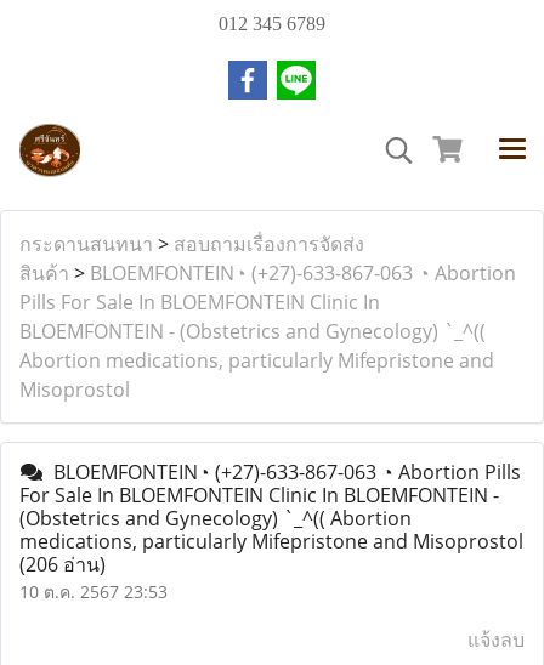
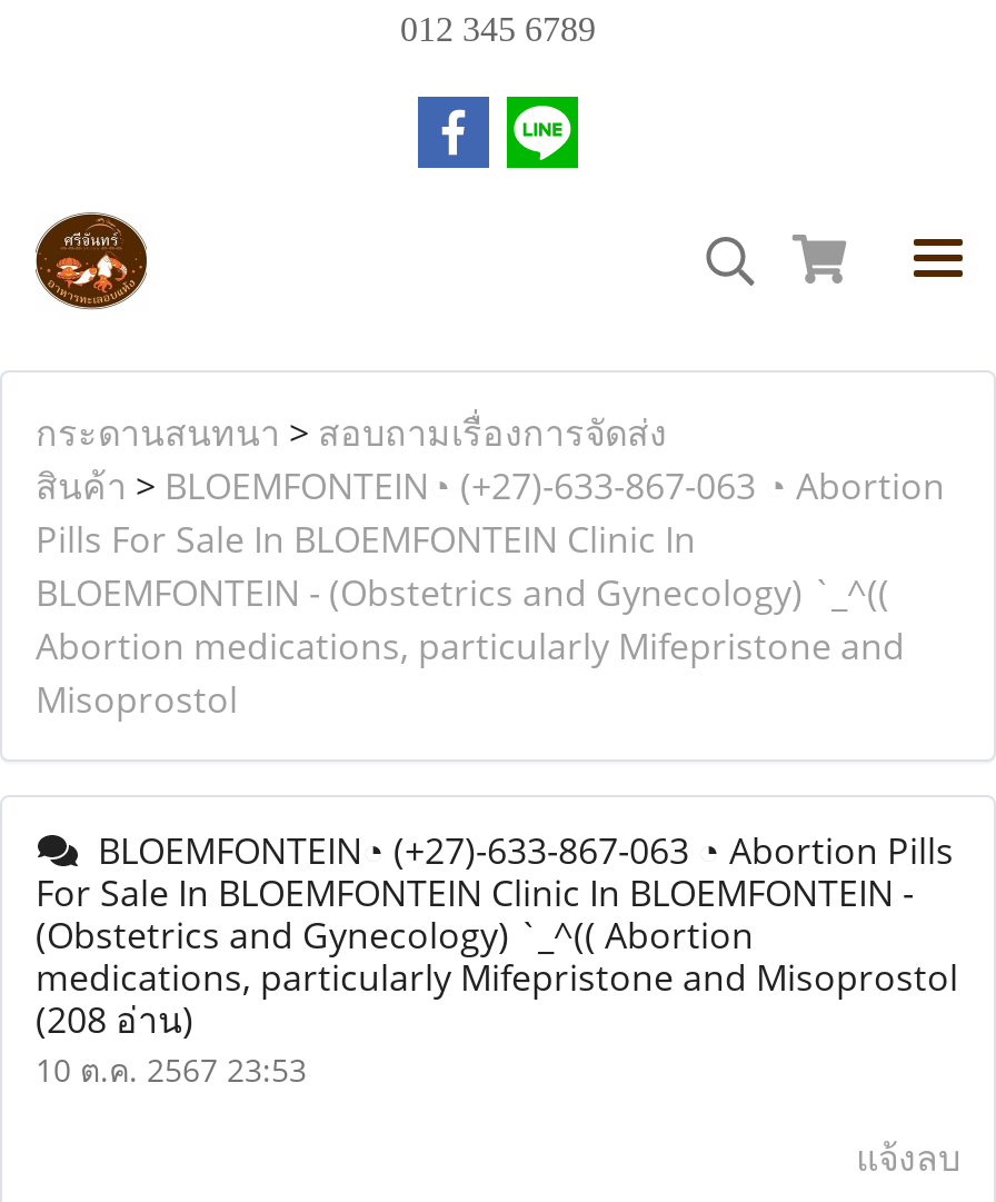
[19,551,106,578] (206 อ่าน) -> [36,995,193,1044] (208 อ่าน)

